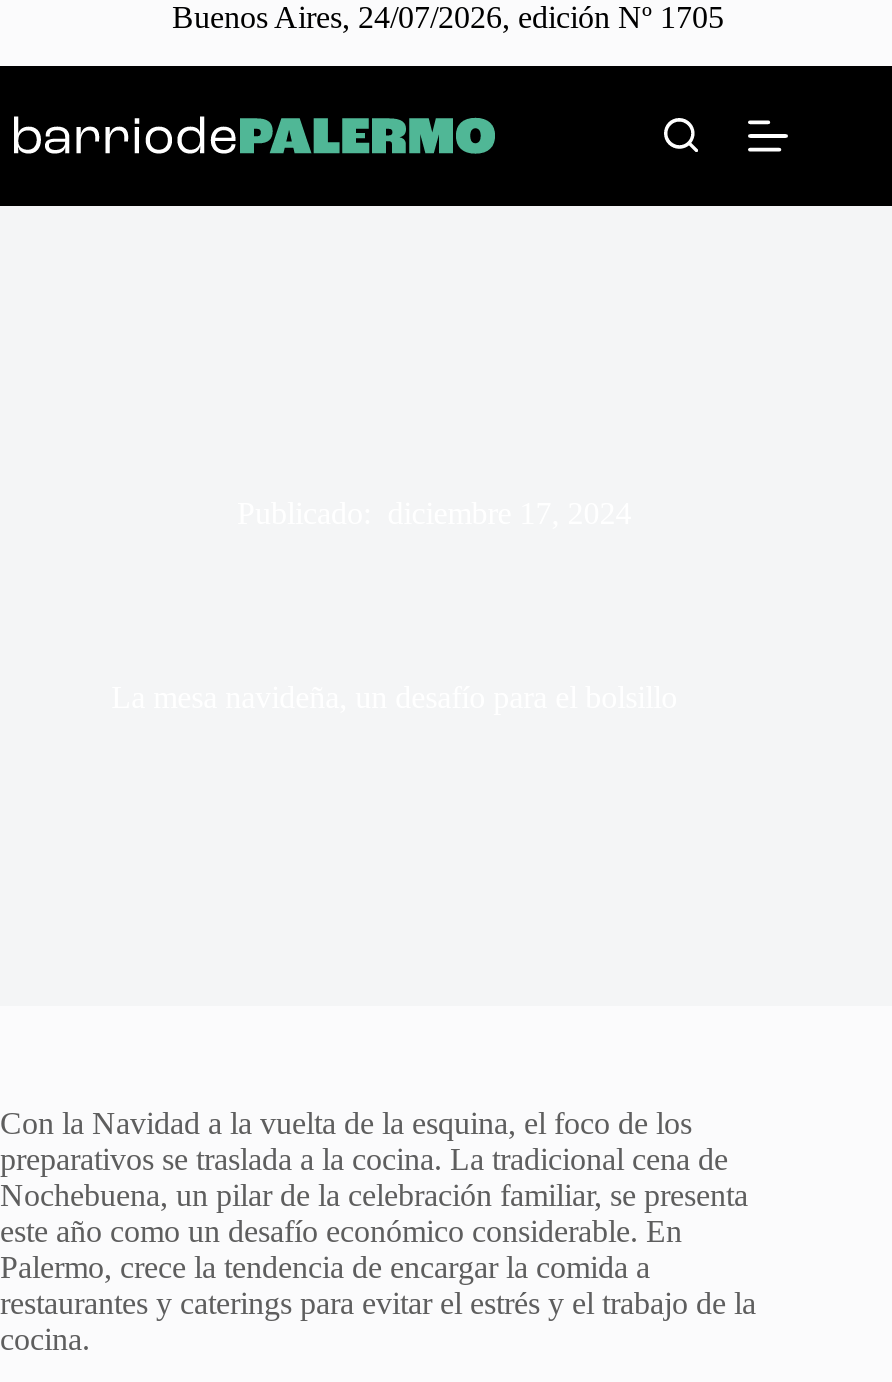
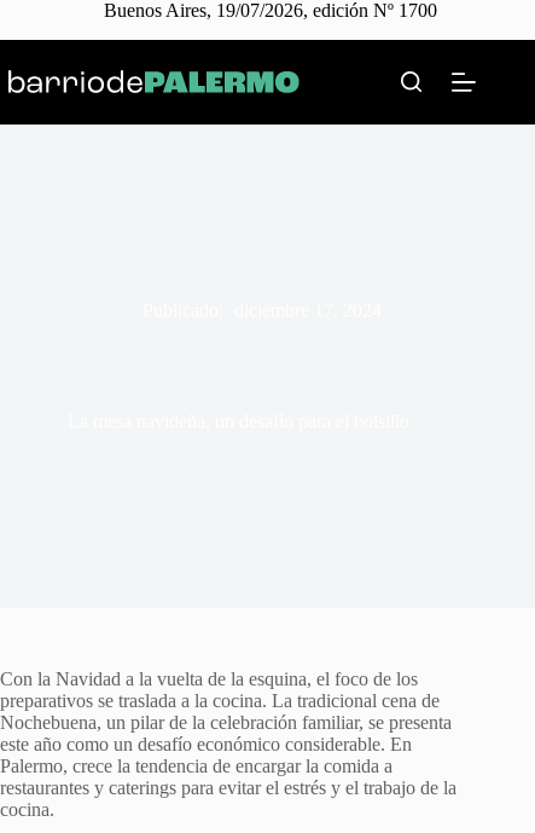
[172,0,724,34] Buenos Aires, 24/07/2026, edición Nº 1705 -> [104,0,437,21] Buenos Aires, 19/07/2026, edición Nº 1700

